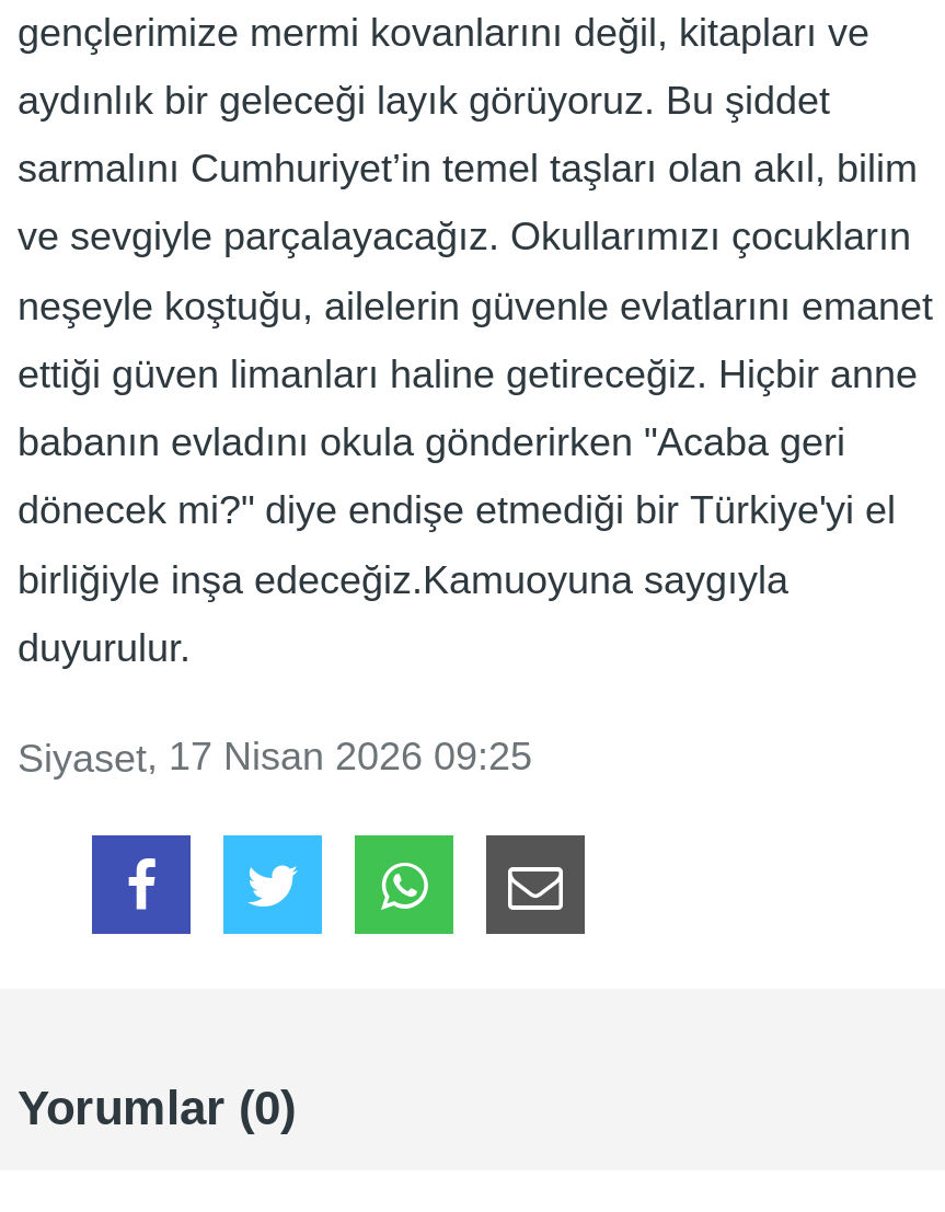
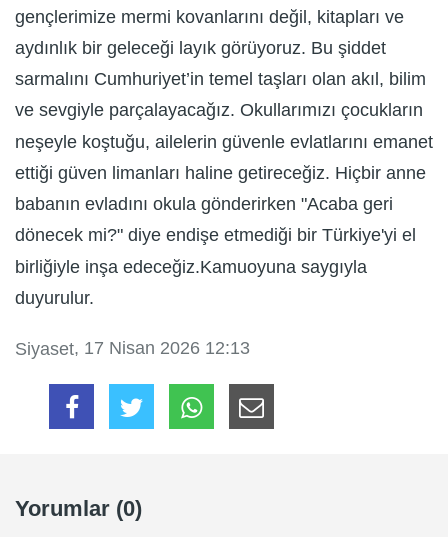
[18,735,532,781] Siyaset, 17 Nisan 2026 09:25 -> [15,338,250,359] Siyaset, 17 Nisan 2026 12:13

